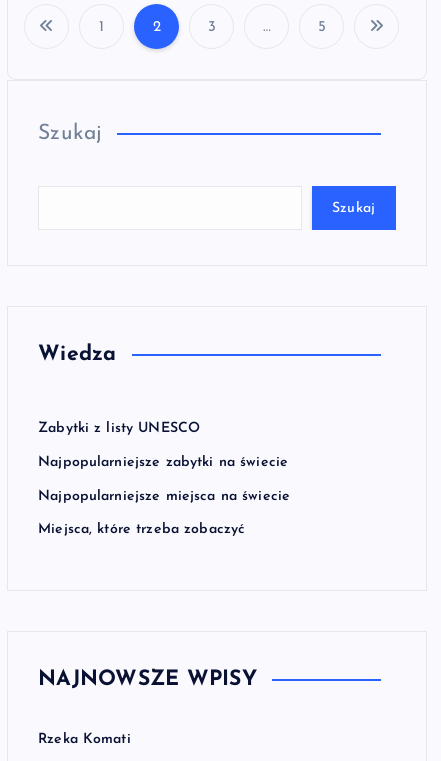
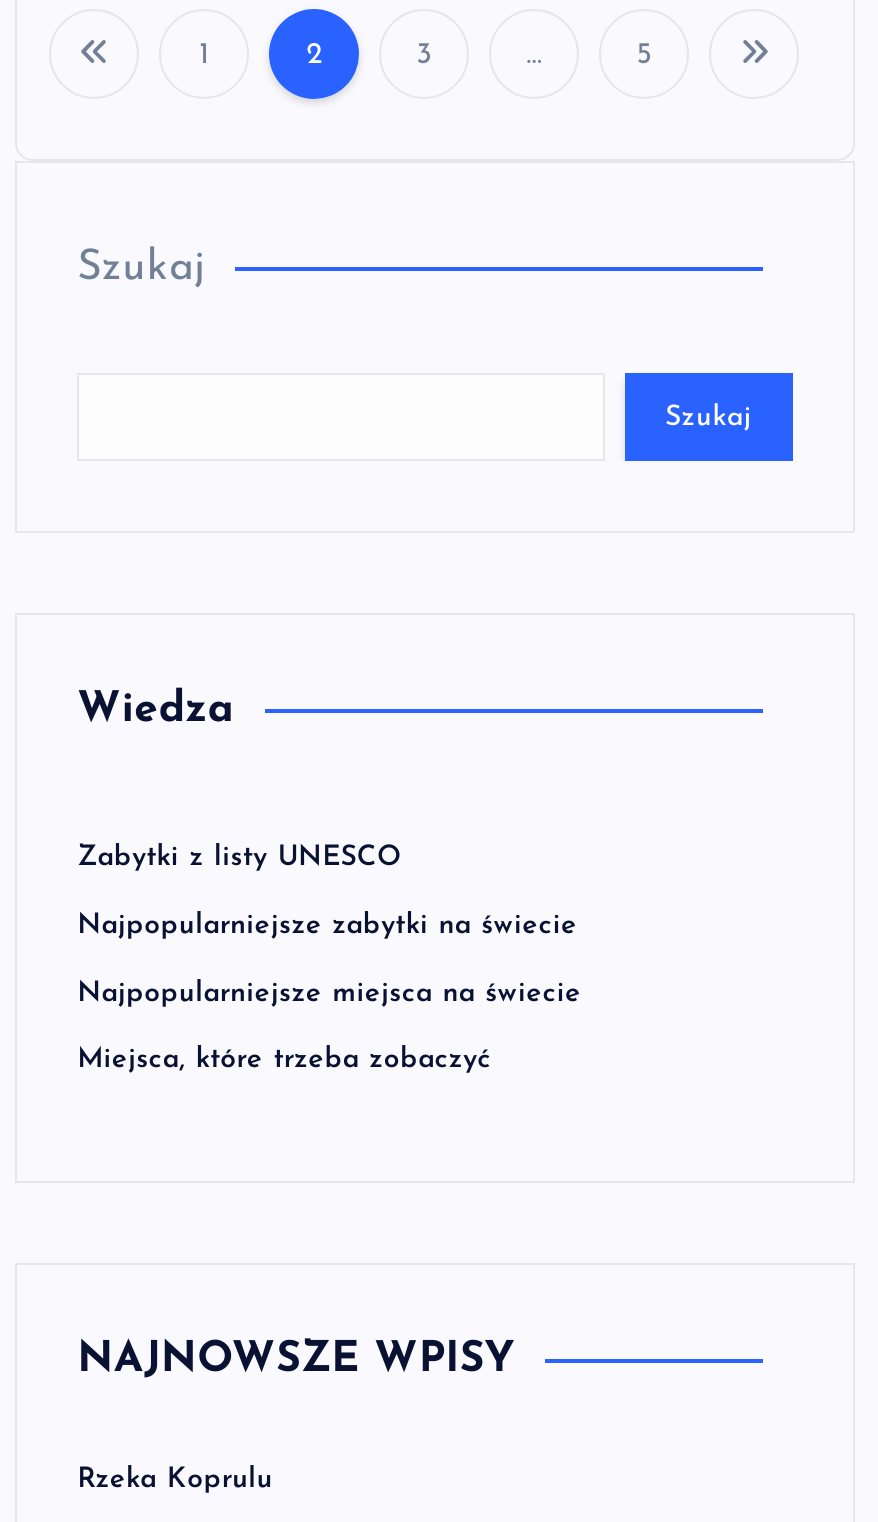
[38,732,131,747] Rzeka Komati -> [77,1465,273,1495] Rzeka Koprulu

